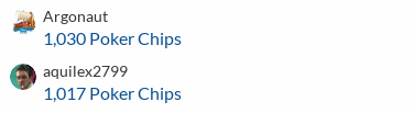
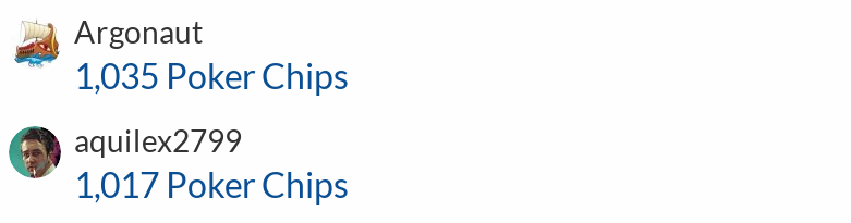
[43,28,182,48] 1,030 Poker Chips -> [74,55,349,96] 1,035 Poker Chips

